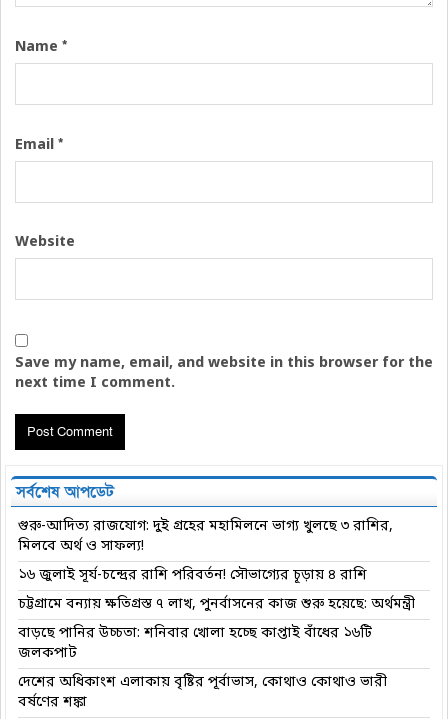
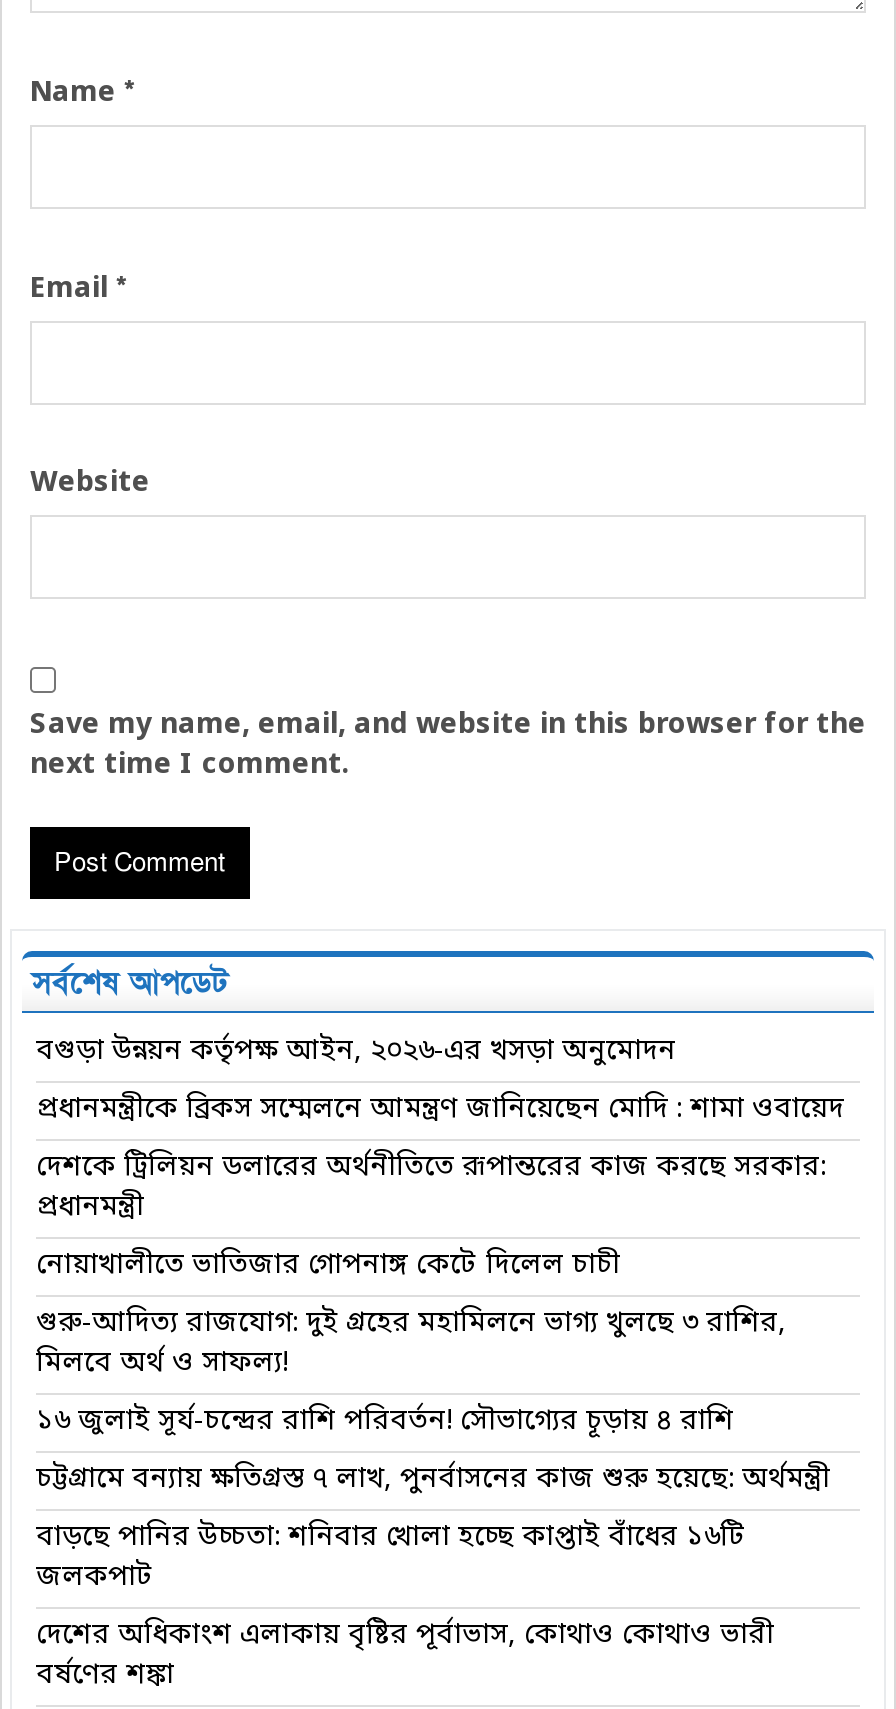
none -> [36,1033,844,1285] বগুড়া উন্নয়ন কর্তৃপক্ষ আইন, ২০২৬-এর খসড়া অনুমোদন | প্রধানমন্ত্রীকে ব্রিকস সম্মেলনে আমন্ত্রণ জানিয়েছেন মোদি : শামা ওবায়েদ | দেশকে ট্রিলিয়ন ডলারের অর্থনীতিতে রূপান্তরের কাজ করছে সরকার: | প্রধানমন্ত্রী | নোয়াখালীতে ভাতিজার গোপনাঙ্গ কেটে দিলেল চাচী

